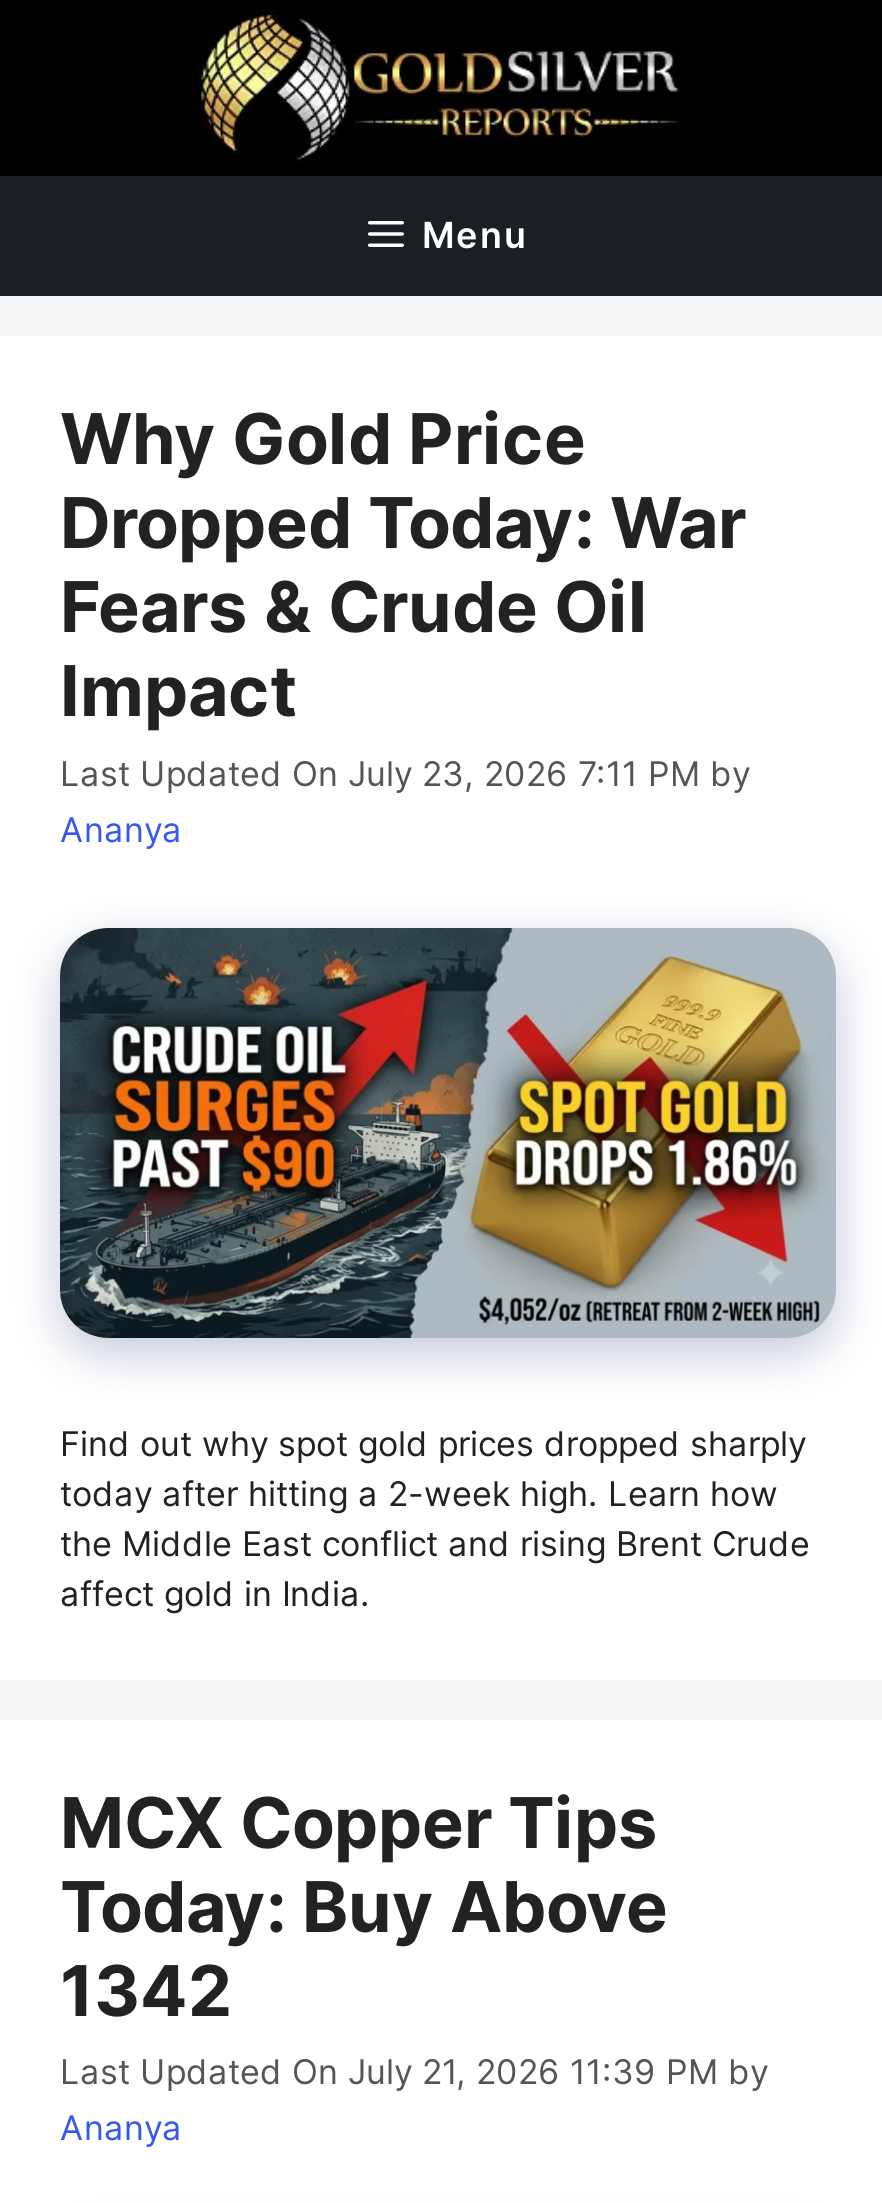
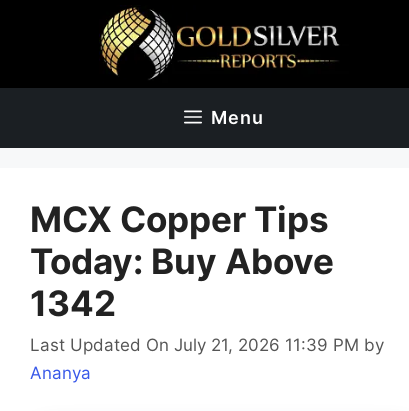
[60,396,750,849] Why Gold Price | Dropped Today: War | Fears & Crude Oil | Impact | Last Updated On July 23, 2026 7:11 PM by | Ananya -> none
[56,924,838,1613] [image] | Find out why spot gold prices dropped sharply | today after hitting a 2-week high. Learn how | the Middle East conflict and rising Brent Crude | affect gold in India. -> none

